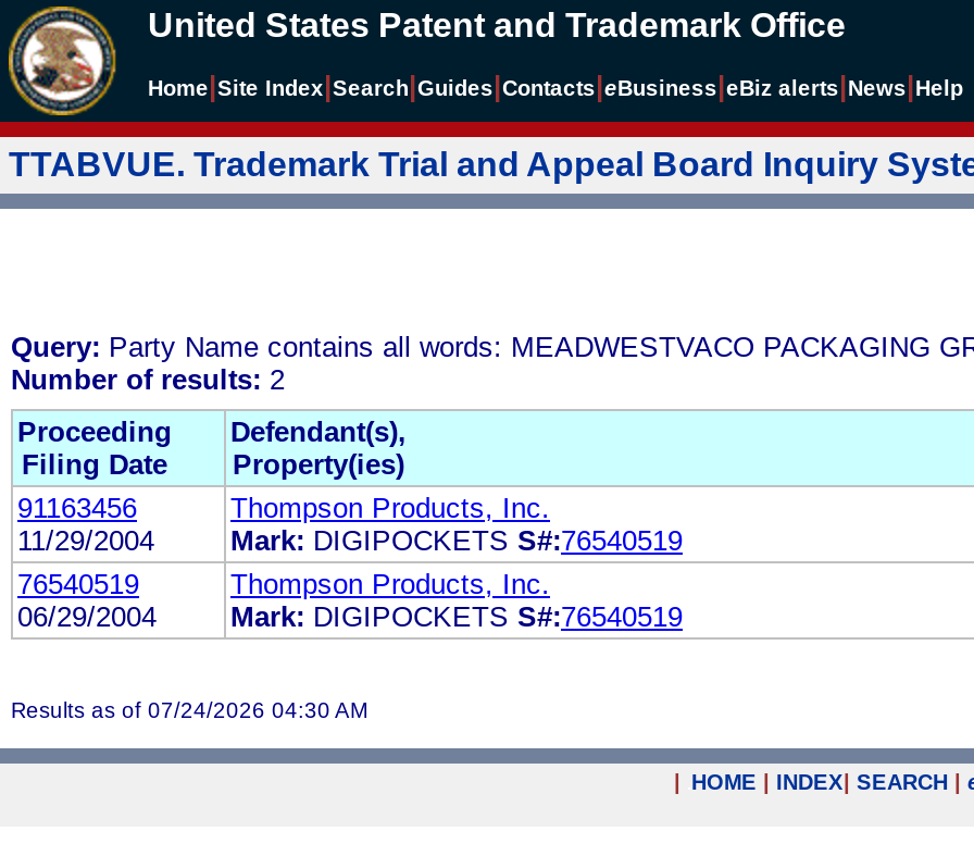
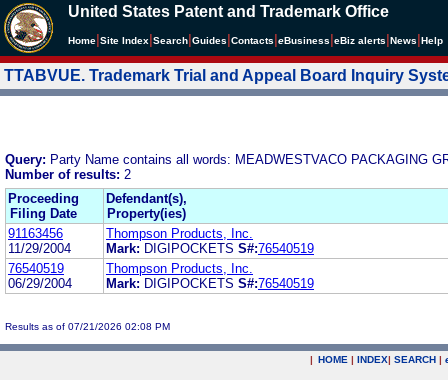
[11,698,367,722] Results as of 07/24/2026 04:30 AM -> [5,321,170,332] Results as of 07/21/2026 02:08 PM

